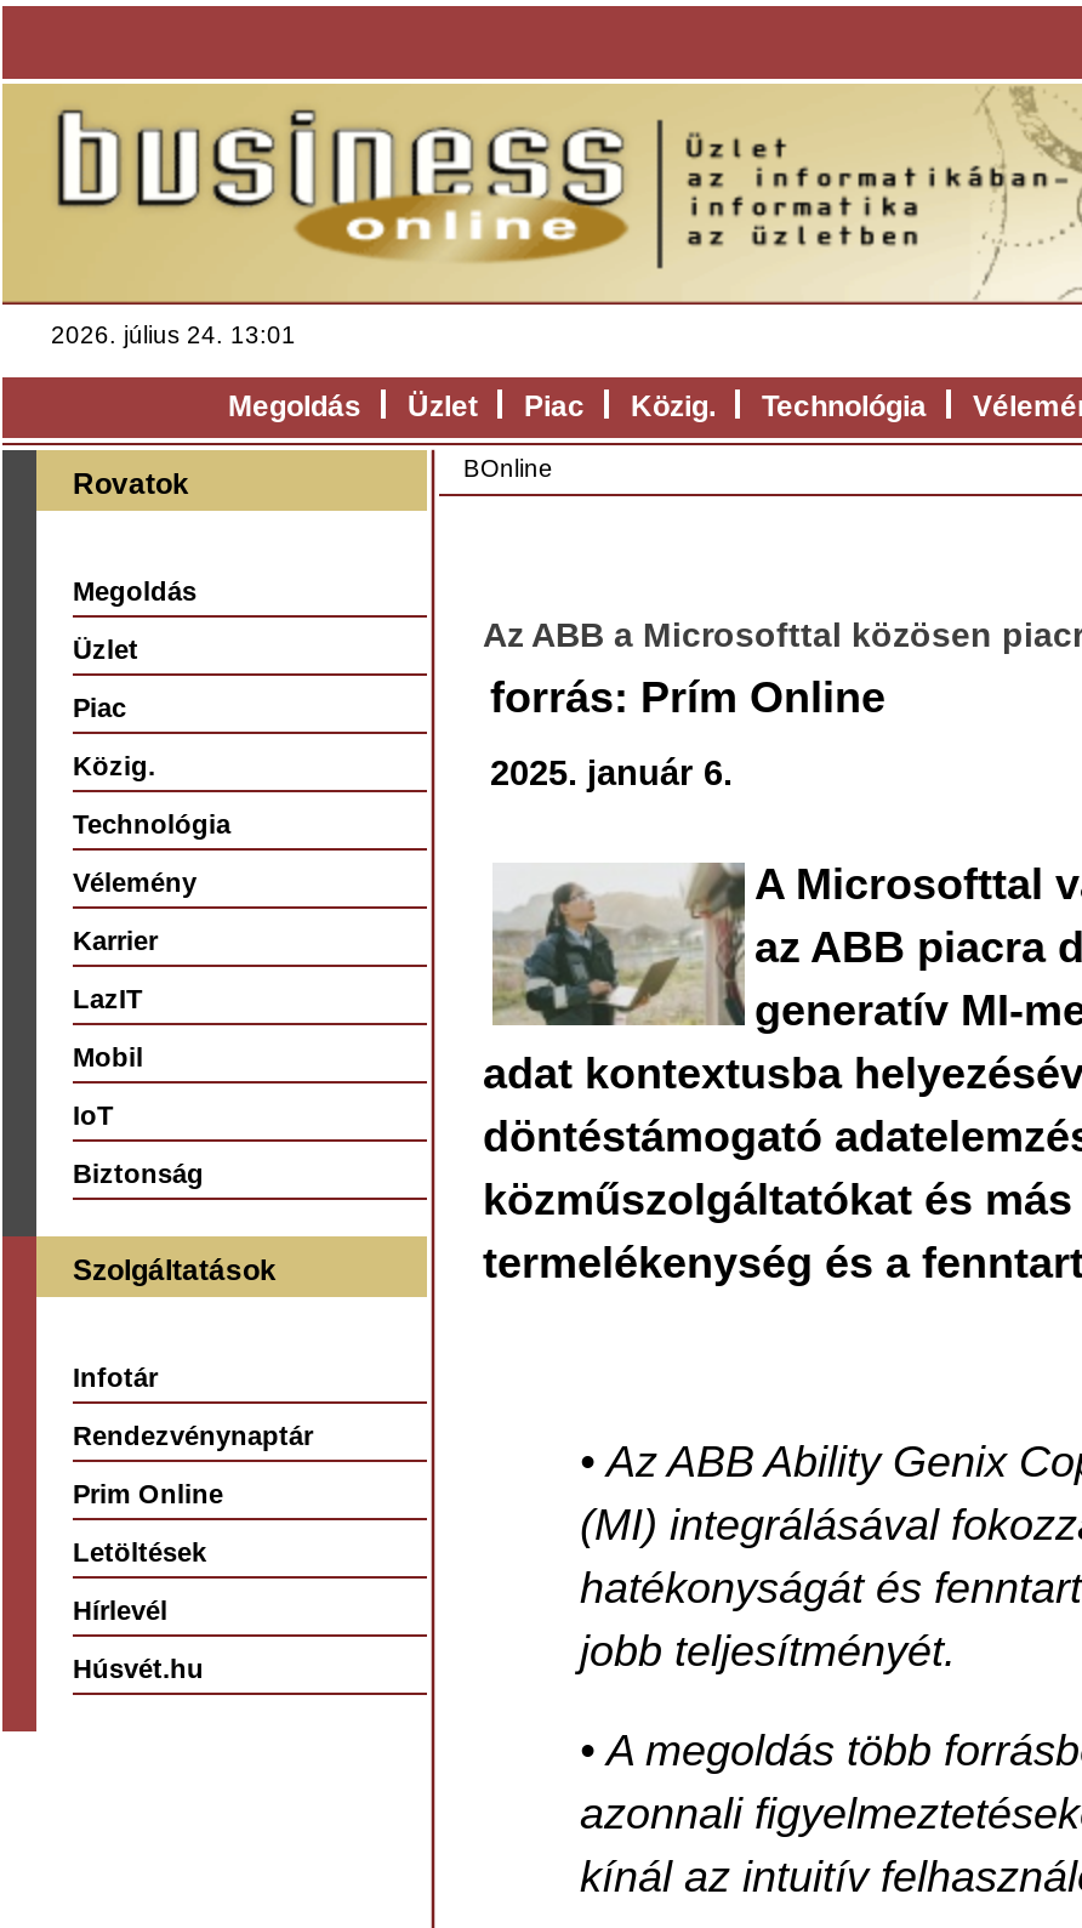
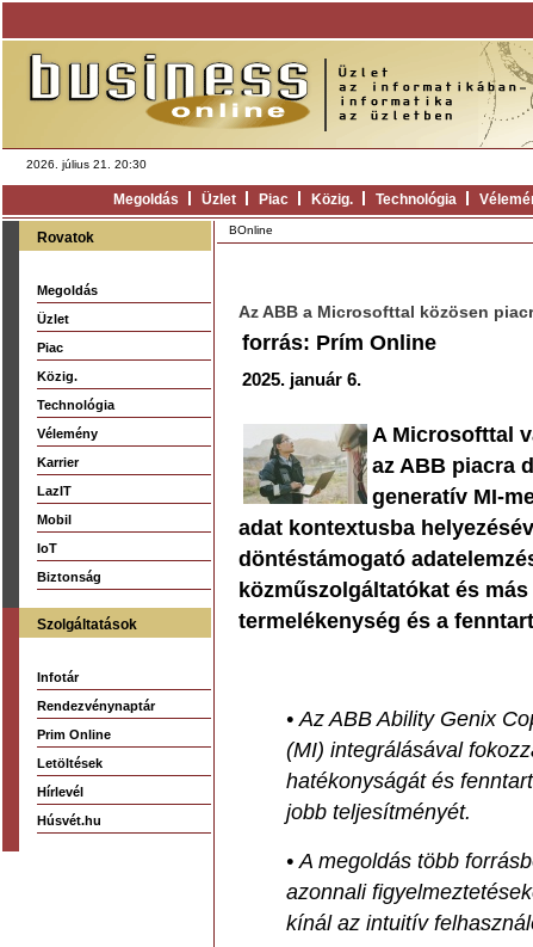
[51,322,296,348] 2026. július 24. 13:01 -> [26,158,147,171] 2026. július 21. 20:30

